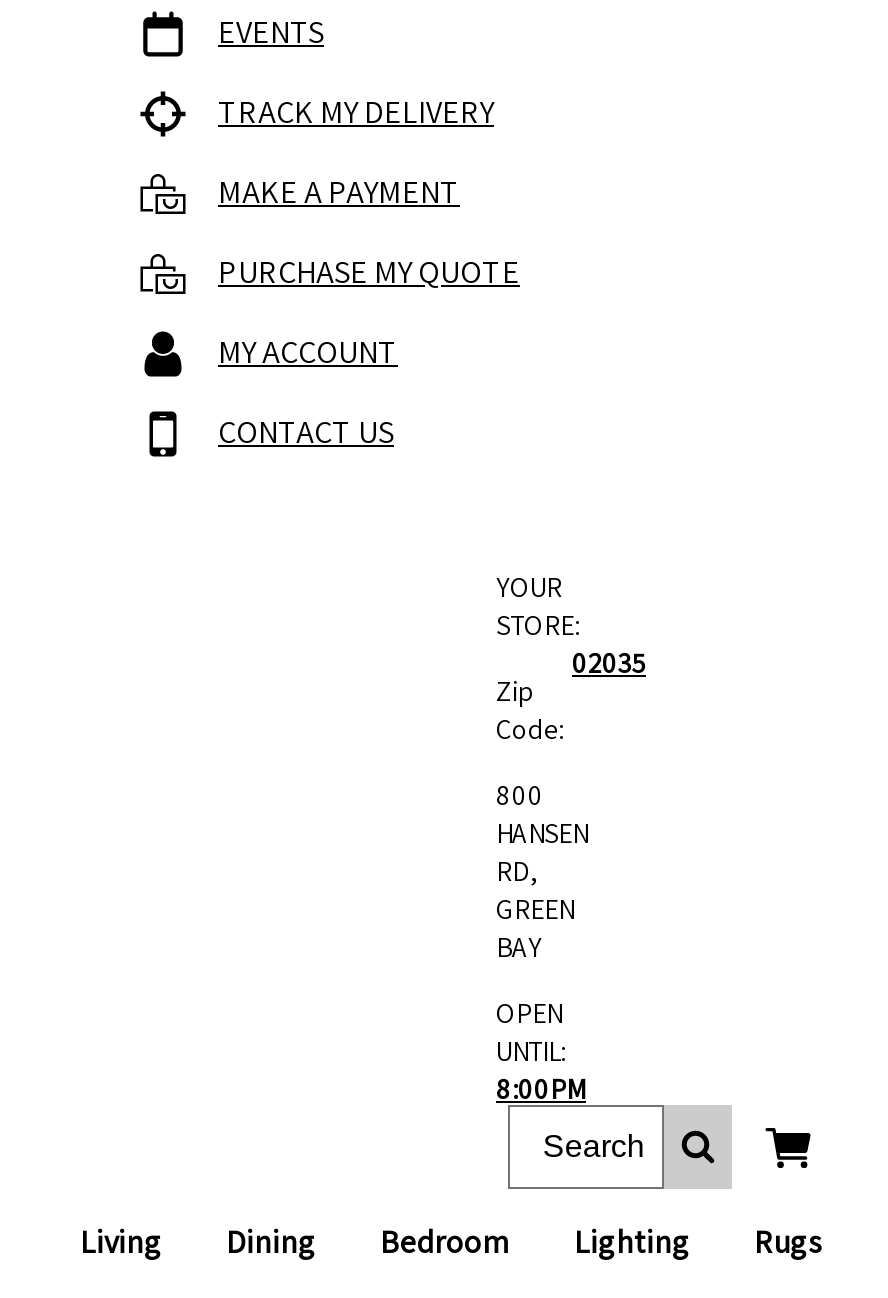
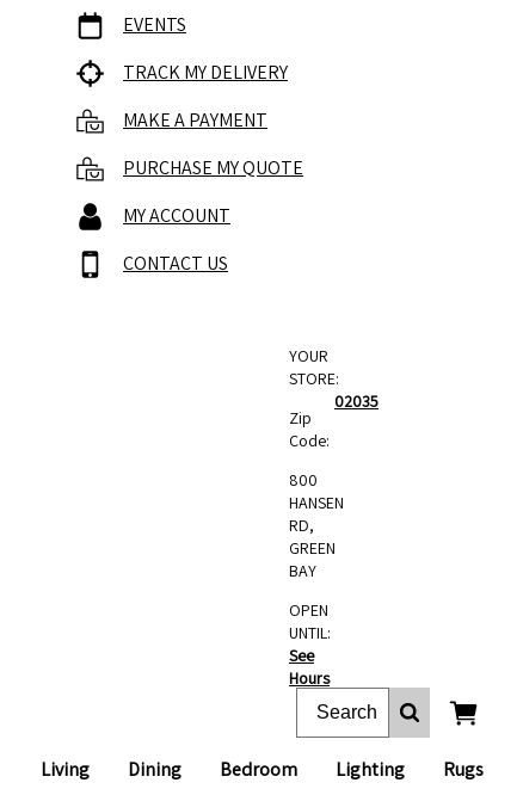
[496,1071,586,1107] 8:00PM -> [289,645,330,689] See | Hours

